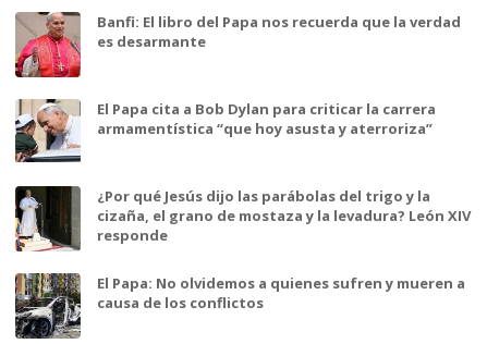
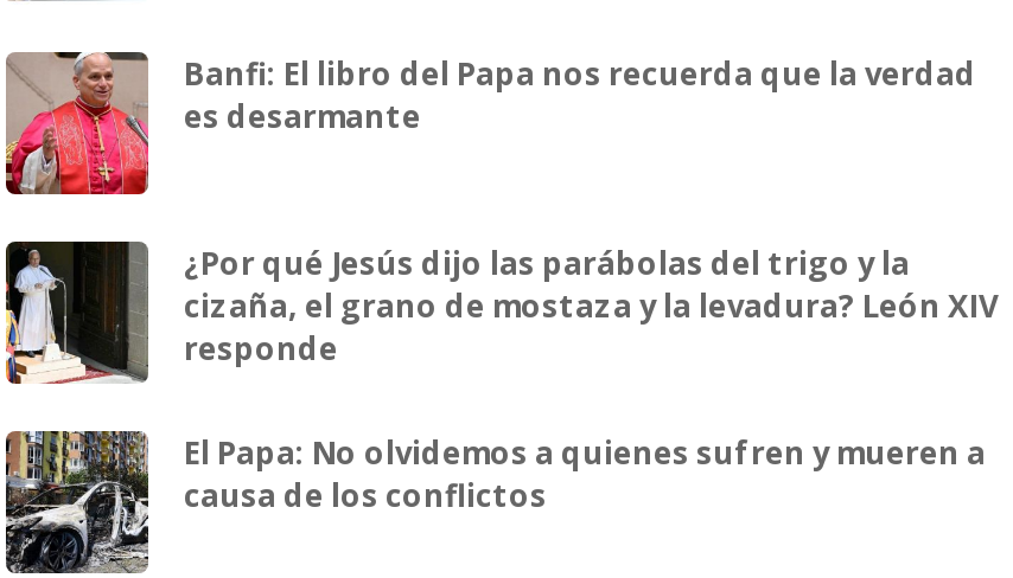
[14,99,436,164] [image] | El Papa cita a Bob Dylan para criticar la carrera | armamentística “que hoy asusta y aterroriza” -> none

